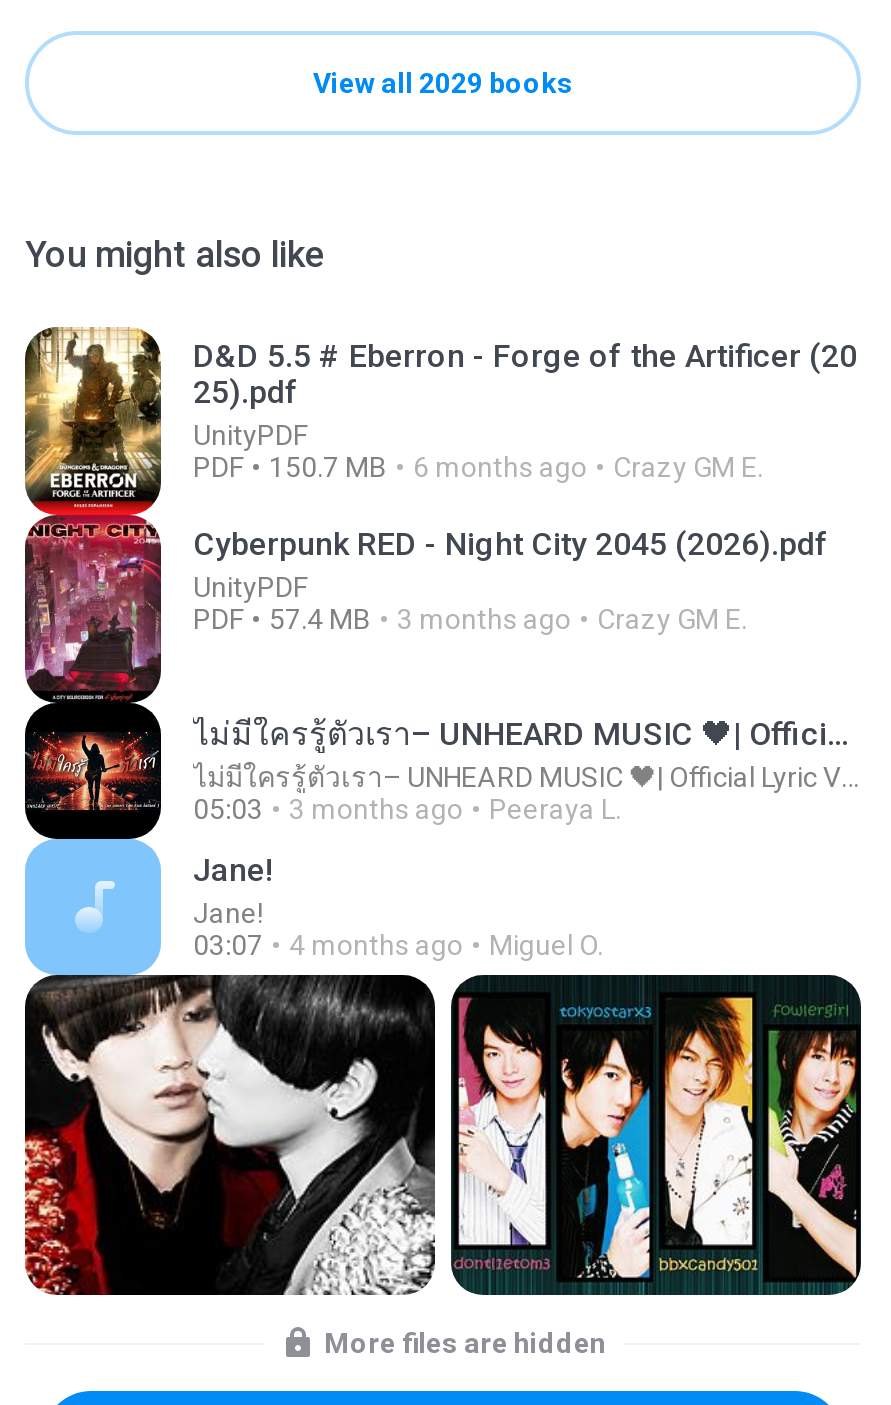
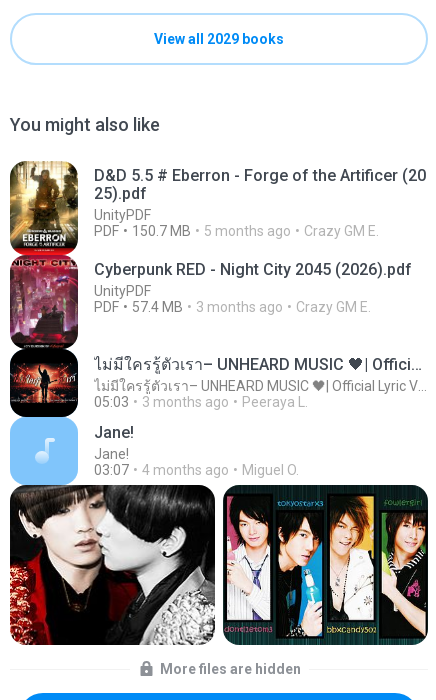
[193,451,763,483] PDF 150.7 MB 6 months ago Crazy GM E. -> [94,223,379,239] PDF 150.7 MB 5 months ago Crazy GM E.

